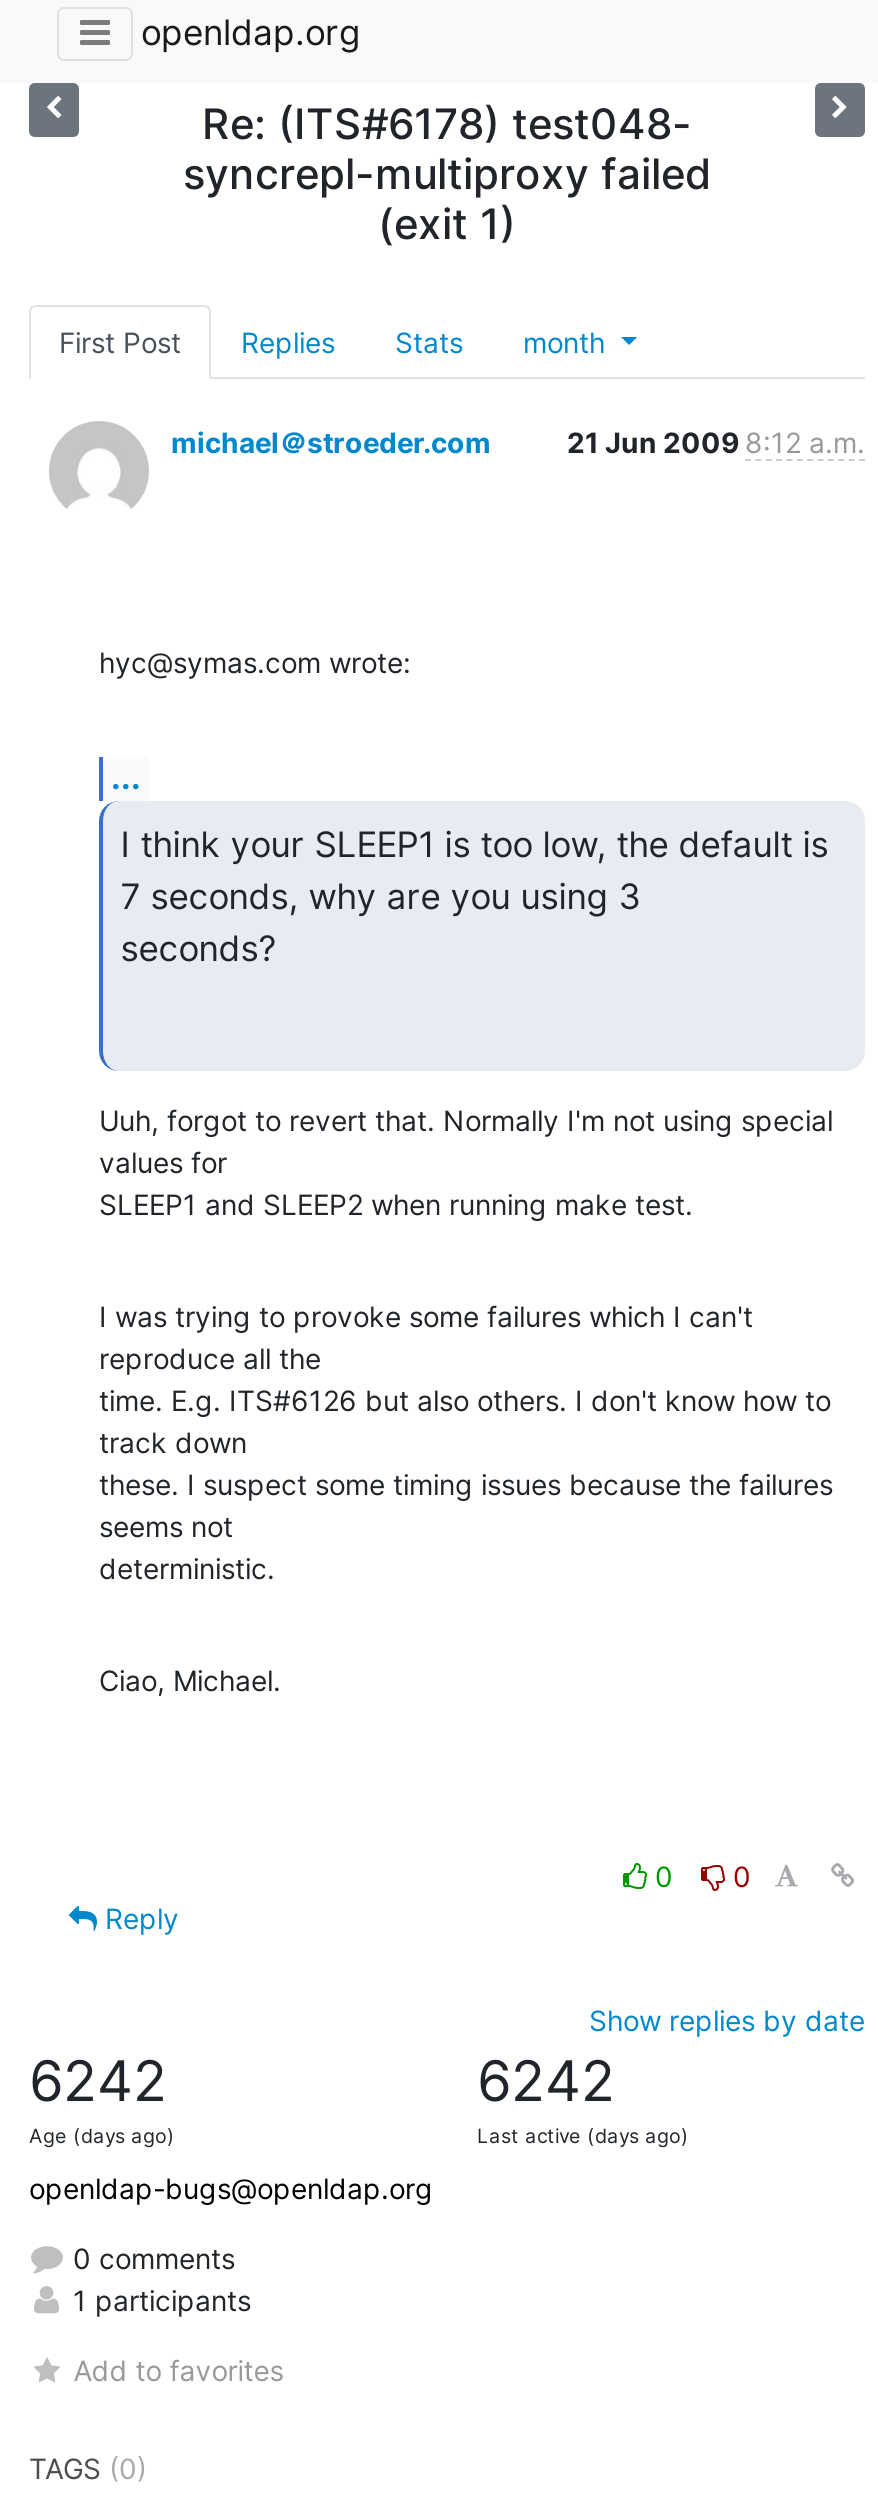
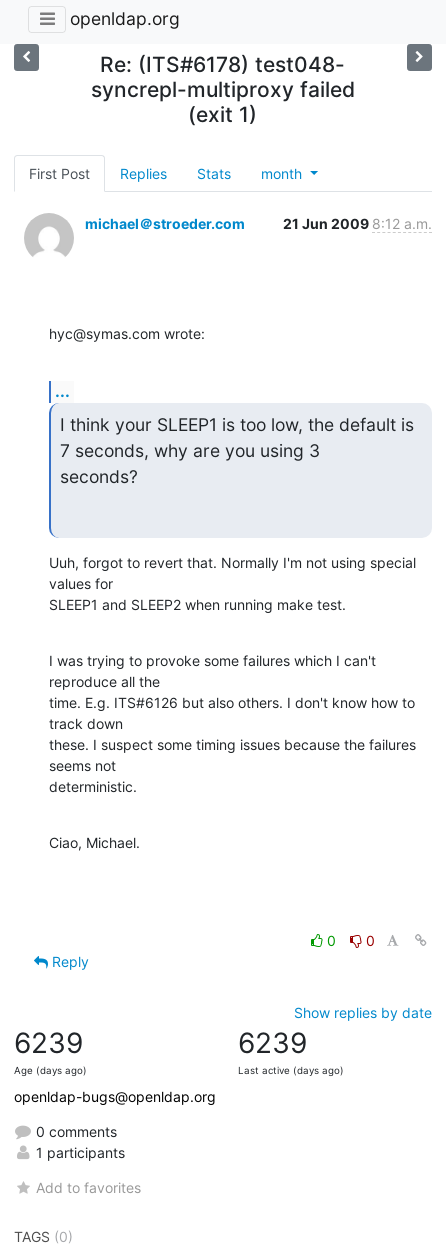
[29,2047,167,2115] 6242 -> [14,1026,83,1060] 6239
[477,2047,615,2115] 6242 -> [238,1026,307,1060] 6239

